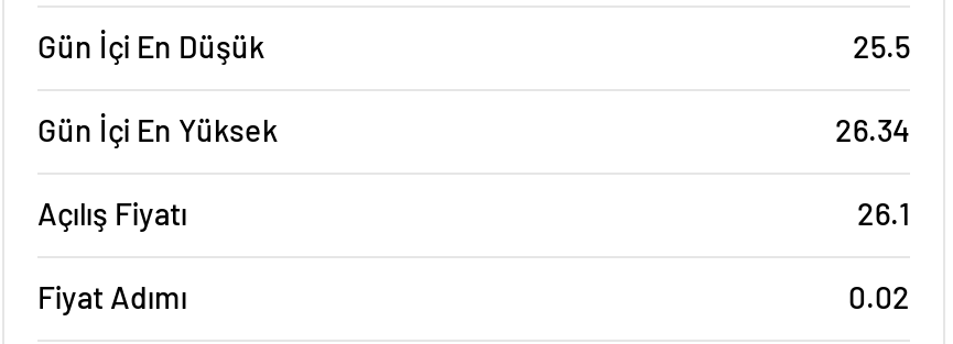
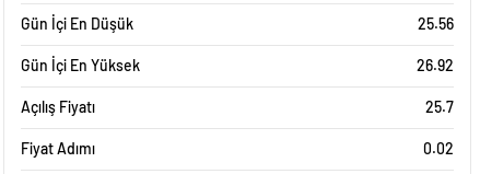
[853,27,910,65] 25.5 -> [418,14,454,33] 25.56
[835,111,910,148] 26.34 -> [417,56,454,74] 26.92
[857,195,910,232] 26.1 -> [425,97,454,116] 25.7

